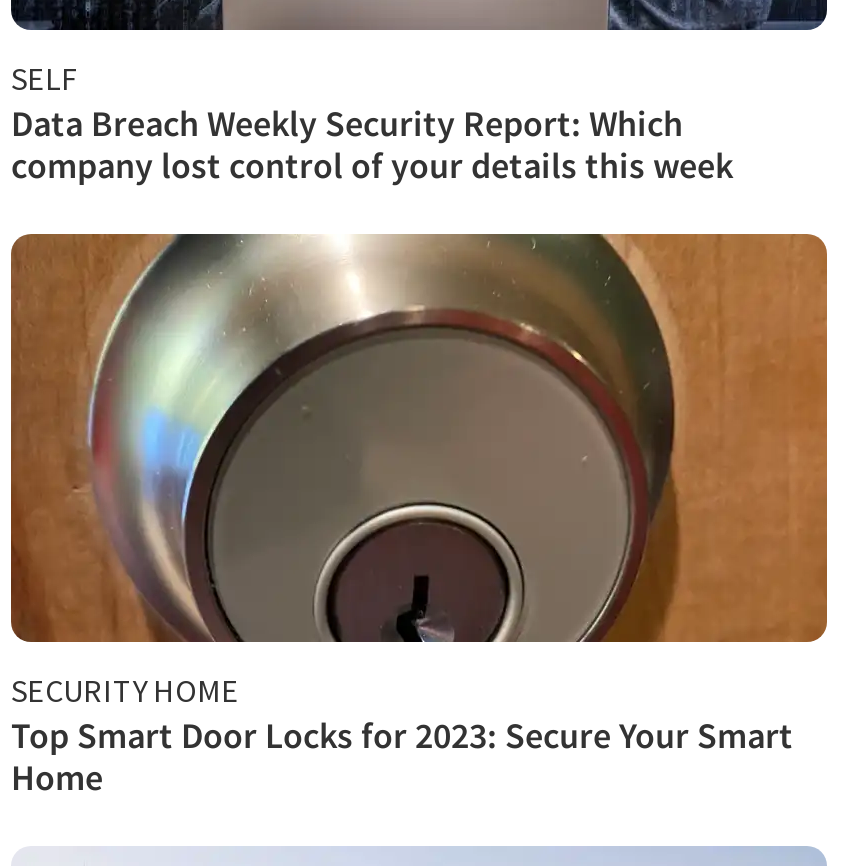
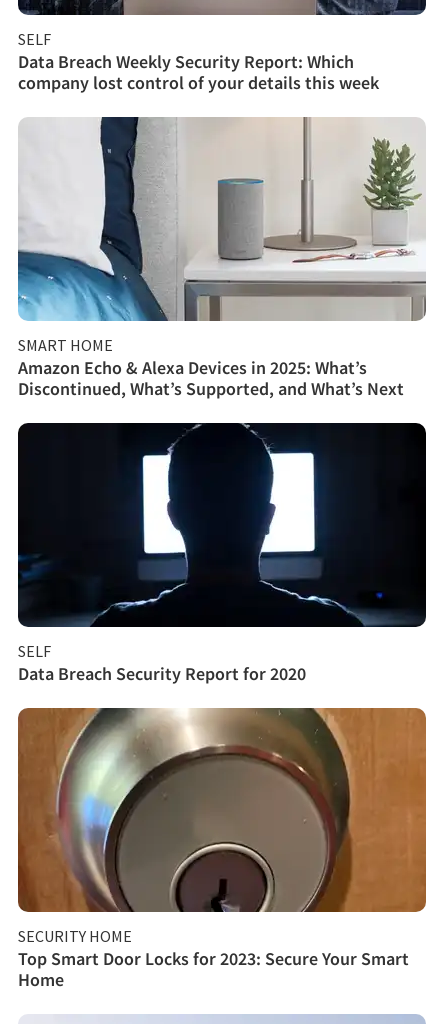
none -> [17,116,426,400] [image] | SMART HOME | Amazon Echo & Alexa Devices in 2025: What’s | Discontinued, What’s Supported, and What’s Next
none -> [17,422,427,685] [image] | SELF | Data Breach Security Report for 2020

